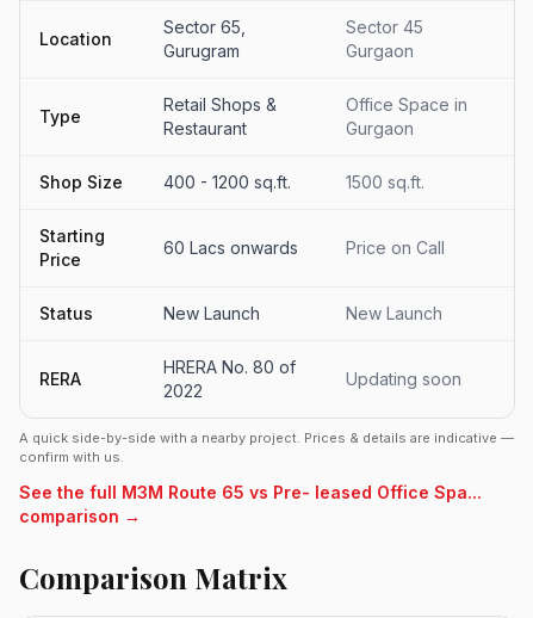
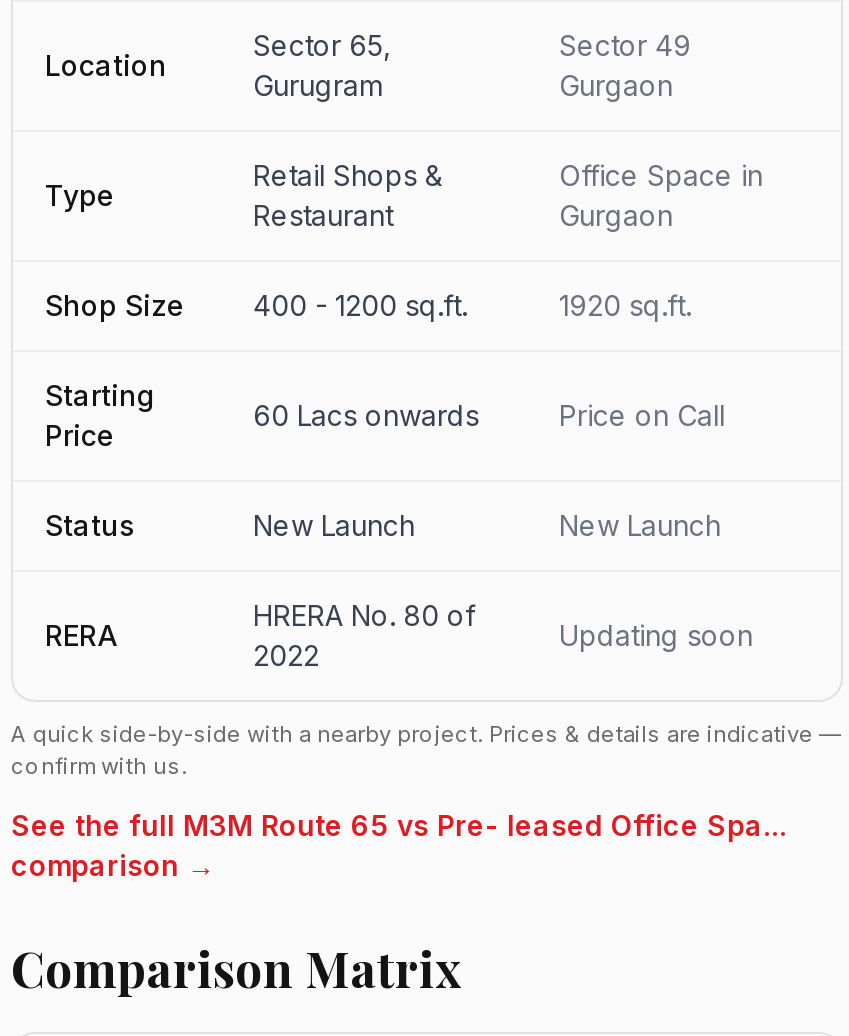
[346,17,423,37] Sector 45 -> [559,28,691,62] Sector 49
[346,172,424,192] 1500 sq.ft. -> [559,288,691,322] 1920 sq.ft.

